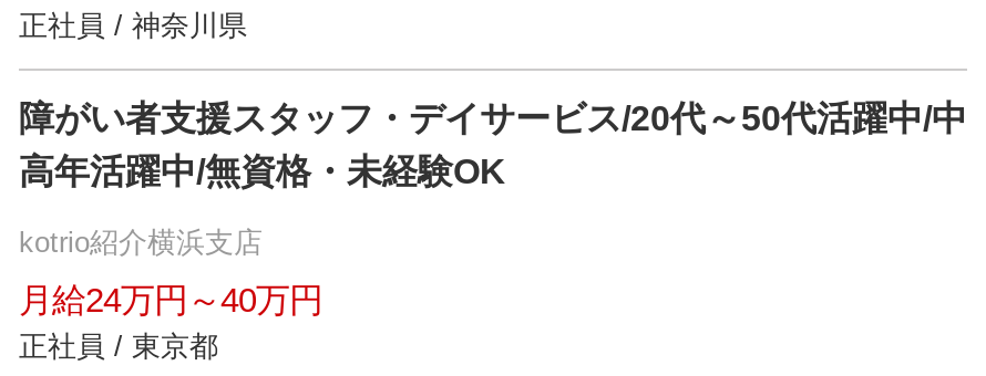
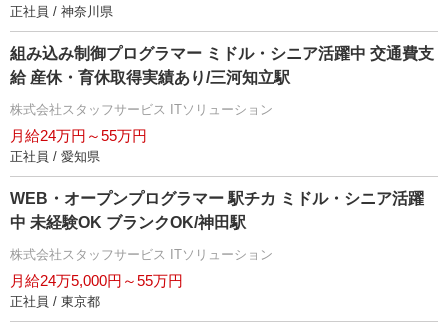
[19,100,967,319] 障がい者支援スタッフ・デイサービス/20代～50代活躍中/中 | 高年活躍中/無資格・未経験OK | kotrio紹介横浜支店 | 月給24万円～40万円 -> [10,45,434,289] 組み込み制御プログラマー ミドル・シニア活躍中 交通費支 | 給 産休・育休取得実績あり/三河知立駅 | 株式会社スタッフサービス ITソリューション | 月給24万円～55万円 | 正社員 / 愛知県 | WEB・オープンプログラマー 駅チカ ミドル・シニア活躍 | 中 未経験OK ブランクOK/神田駅 | 株式会社スタッフサービス ITソリューション | 月給24万5,000円～55万円

